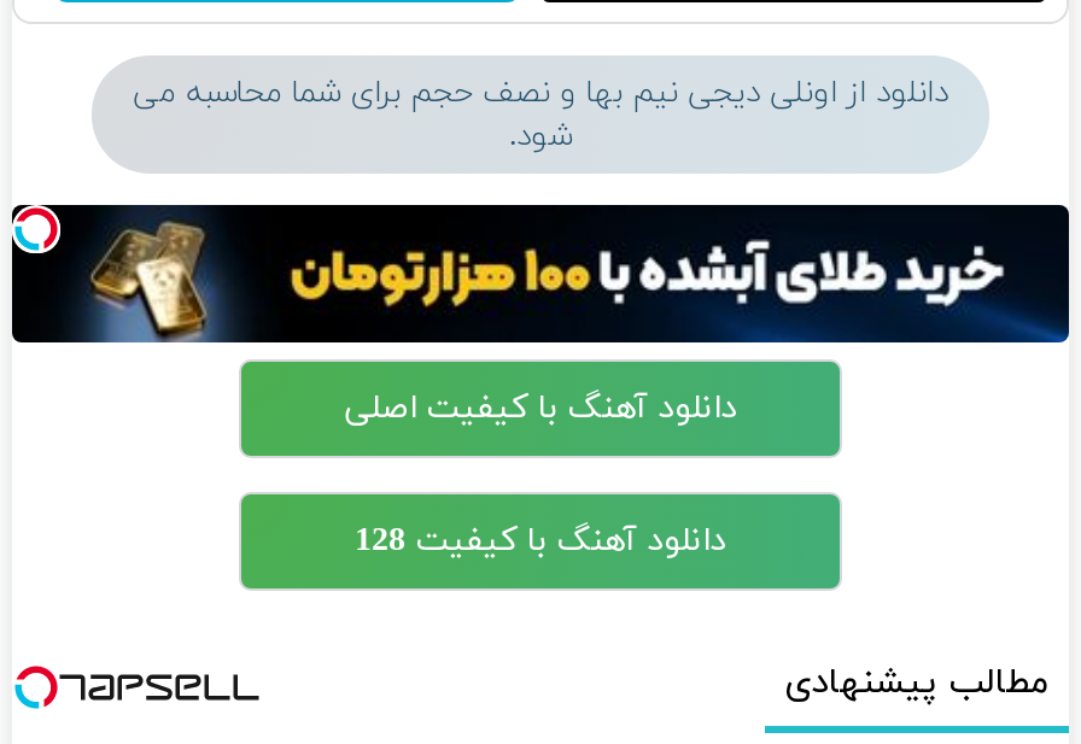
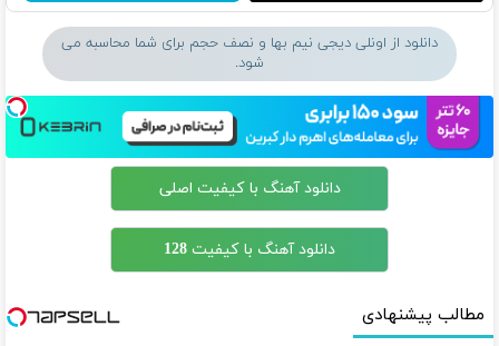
[10,203,1071,345] [image] -> [4,95,495,159] [image]

